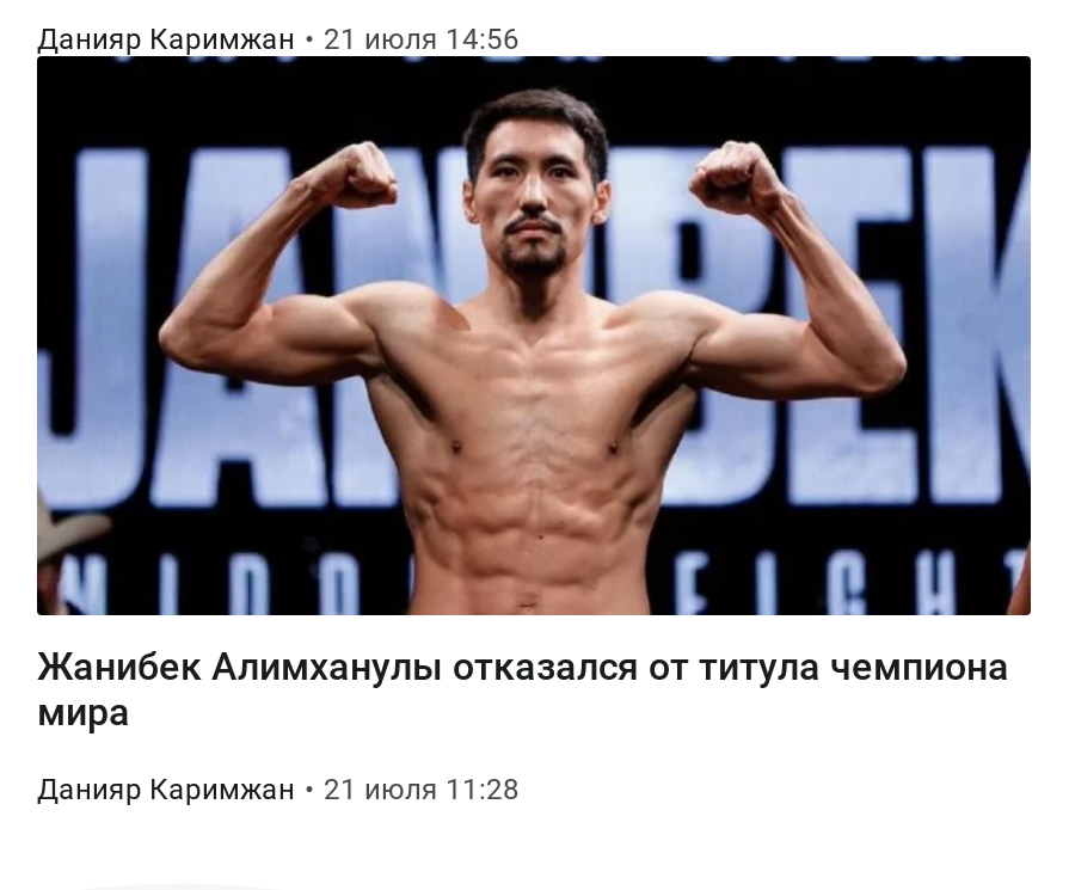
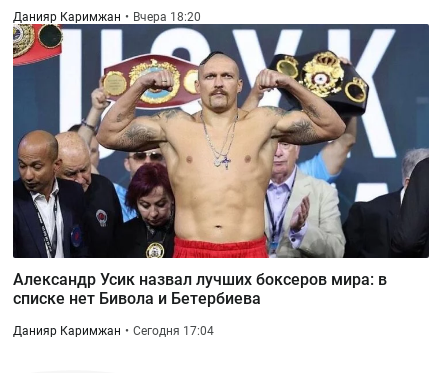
[35,23,1033,618] [image] | Данияр Каримжан 21 июля 14:56 -> [12,10,430,259] [image] | Данияр Каримжан Вчера 18:20
[37,644,1009,735] Жанибек Алимханулы отказался от титула чемпиона | мира -> [13,270,387,308] Александр Усик назвал лучших боксеров мира: в | списке нет Бивола и Бетербиева
[37,773,520,806] Данияр Каримжан 21 июля 11:28 -> [13,324,214,338] Данияр Каримжан Сегодня 17:04

